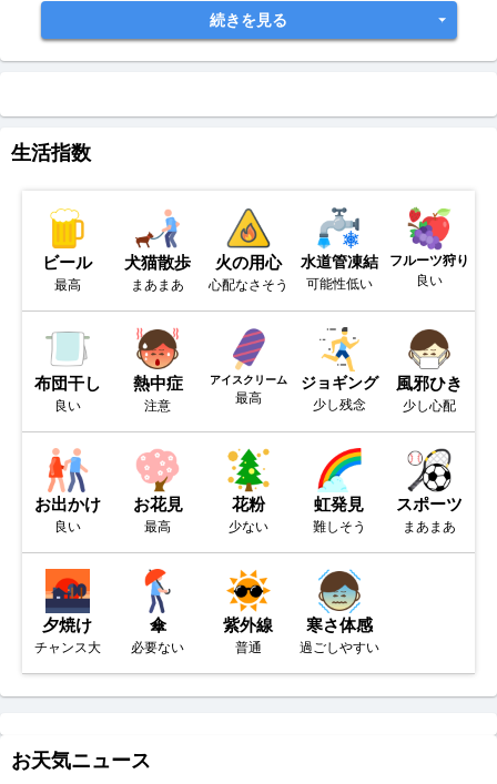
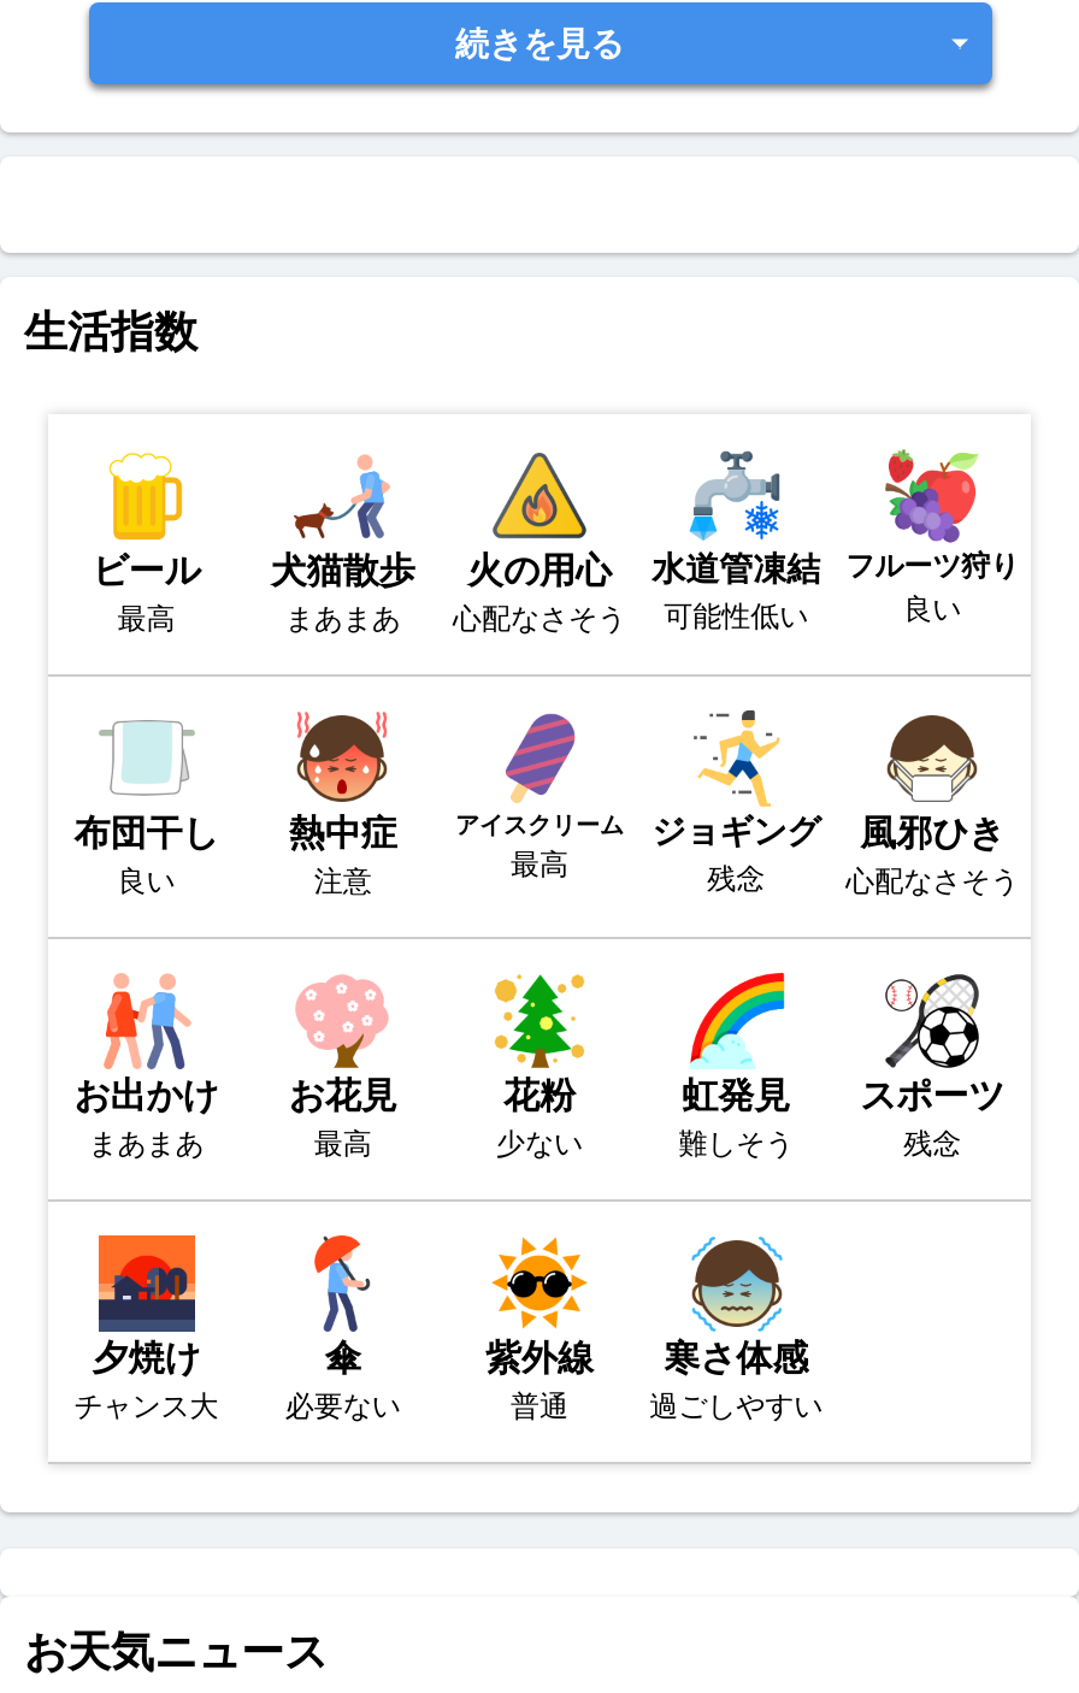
[312,397,366,413] 少し残念 -> [707,862,765,896] 残念
[403,398,456,414] 少し心配 -> [846,865,1019,898] 心配なさそう
[54,519,81,534] 良い -> [89,1127,204,1161] まあまあ
[403,519,456,534] まあまあ -> [904,1127,961,1161] 残念

